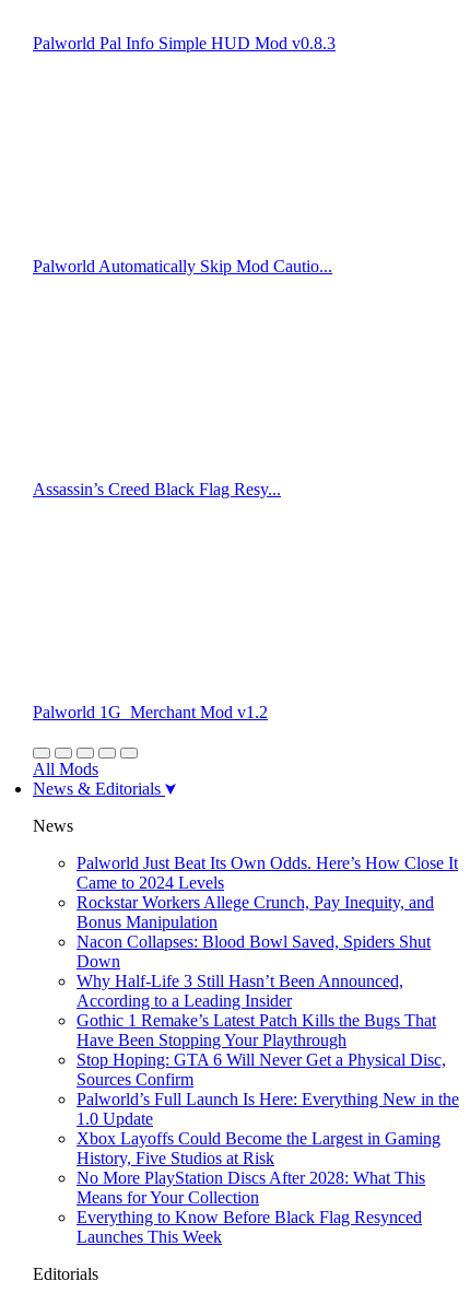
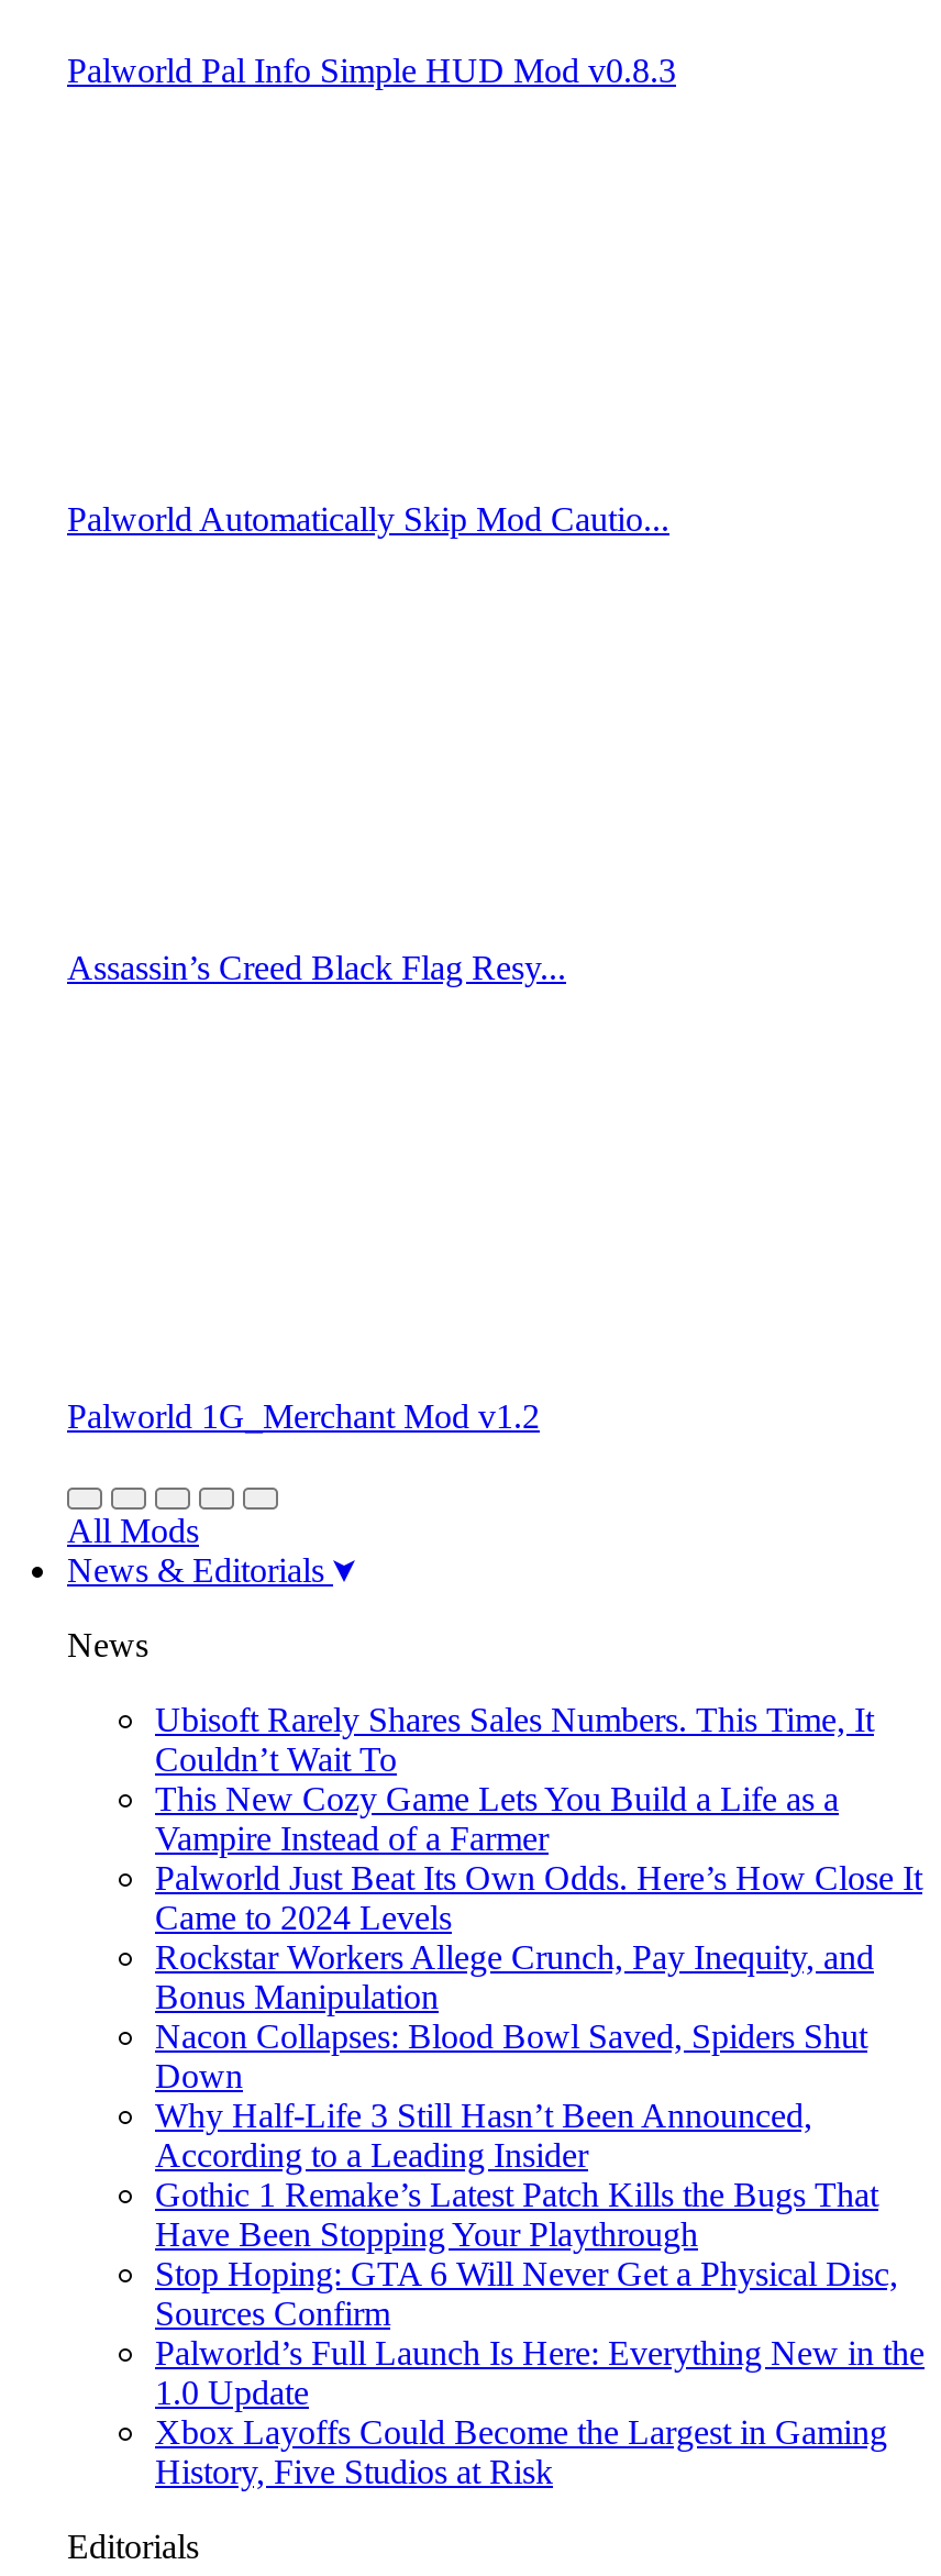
none -> [155,1701,874,1857] Ubisoft Rarely Shares Sales Numbers. This Time, It | Couldn’t Wait To | This New Cozy Game Lets You Build a Life as a | Vampire Instead of a Farmer
moved [77,854,459,1167] -> [155,1859,925,2490]: Palworld Just Beat Its Own Odds. Here’s How Close It | Came to 2024 Levels | Rockstar Workers Allege Crunch, Pay Inequity, and | ... | Xbox Layoffs Could Become the Largest in Gaming | History, Five Studios at Risk
[77,1168,425,1246] No More PlayStation Discs After 2028: What This | Means for Your Collection | Everything to Know Before Black Flag Resynced | Launches This Week -> none

